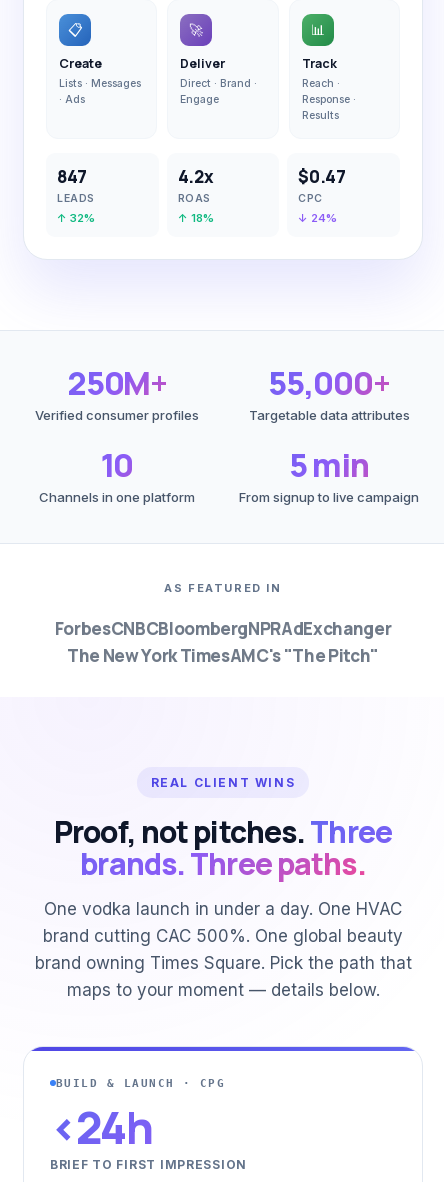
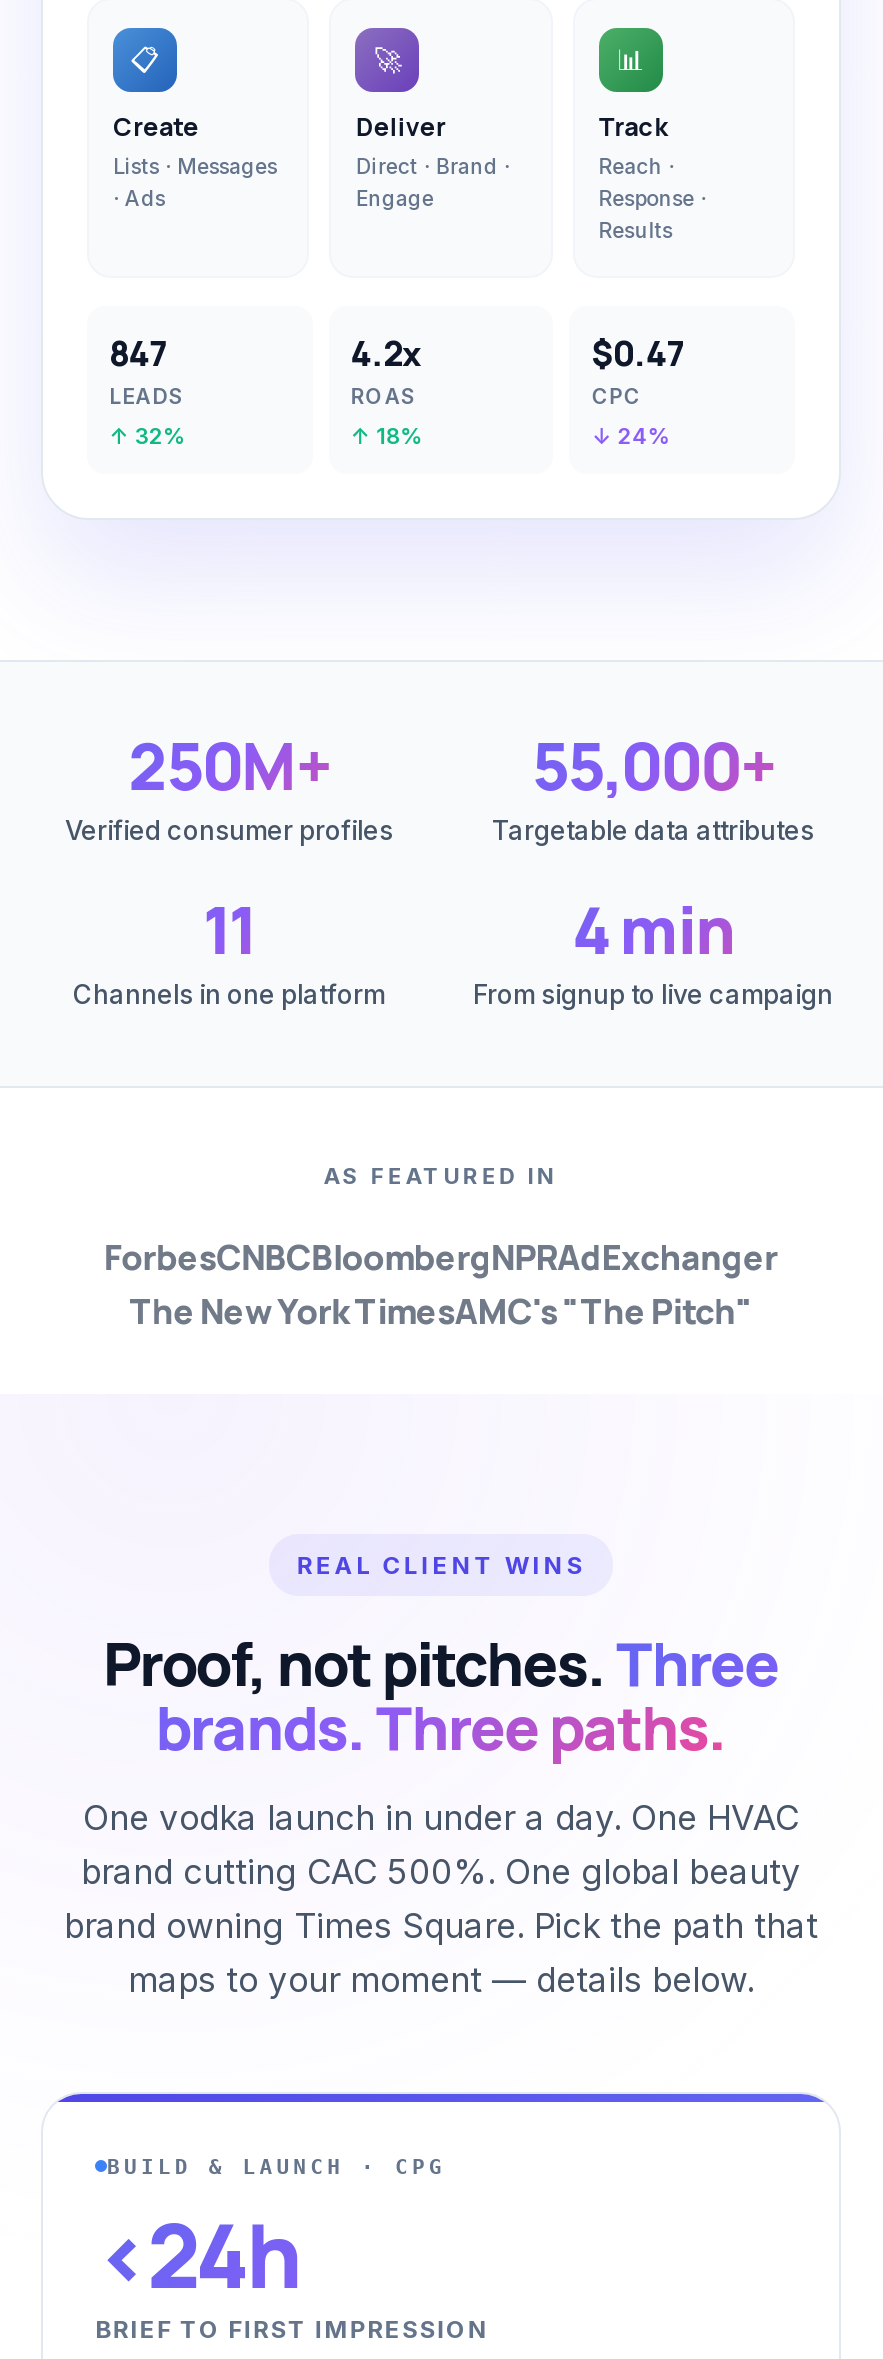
[101,443,133,487] 10 -> [203,886,255,974] 11
[289,443,369,487] 5 min -> [573,886,733,974] 4 min

